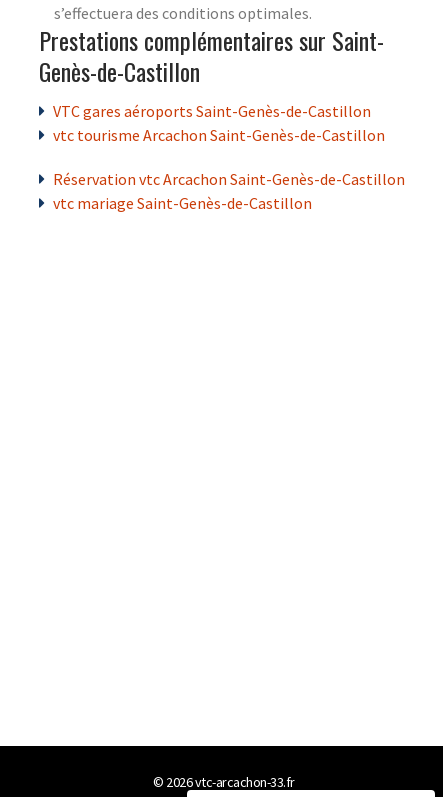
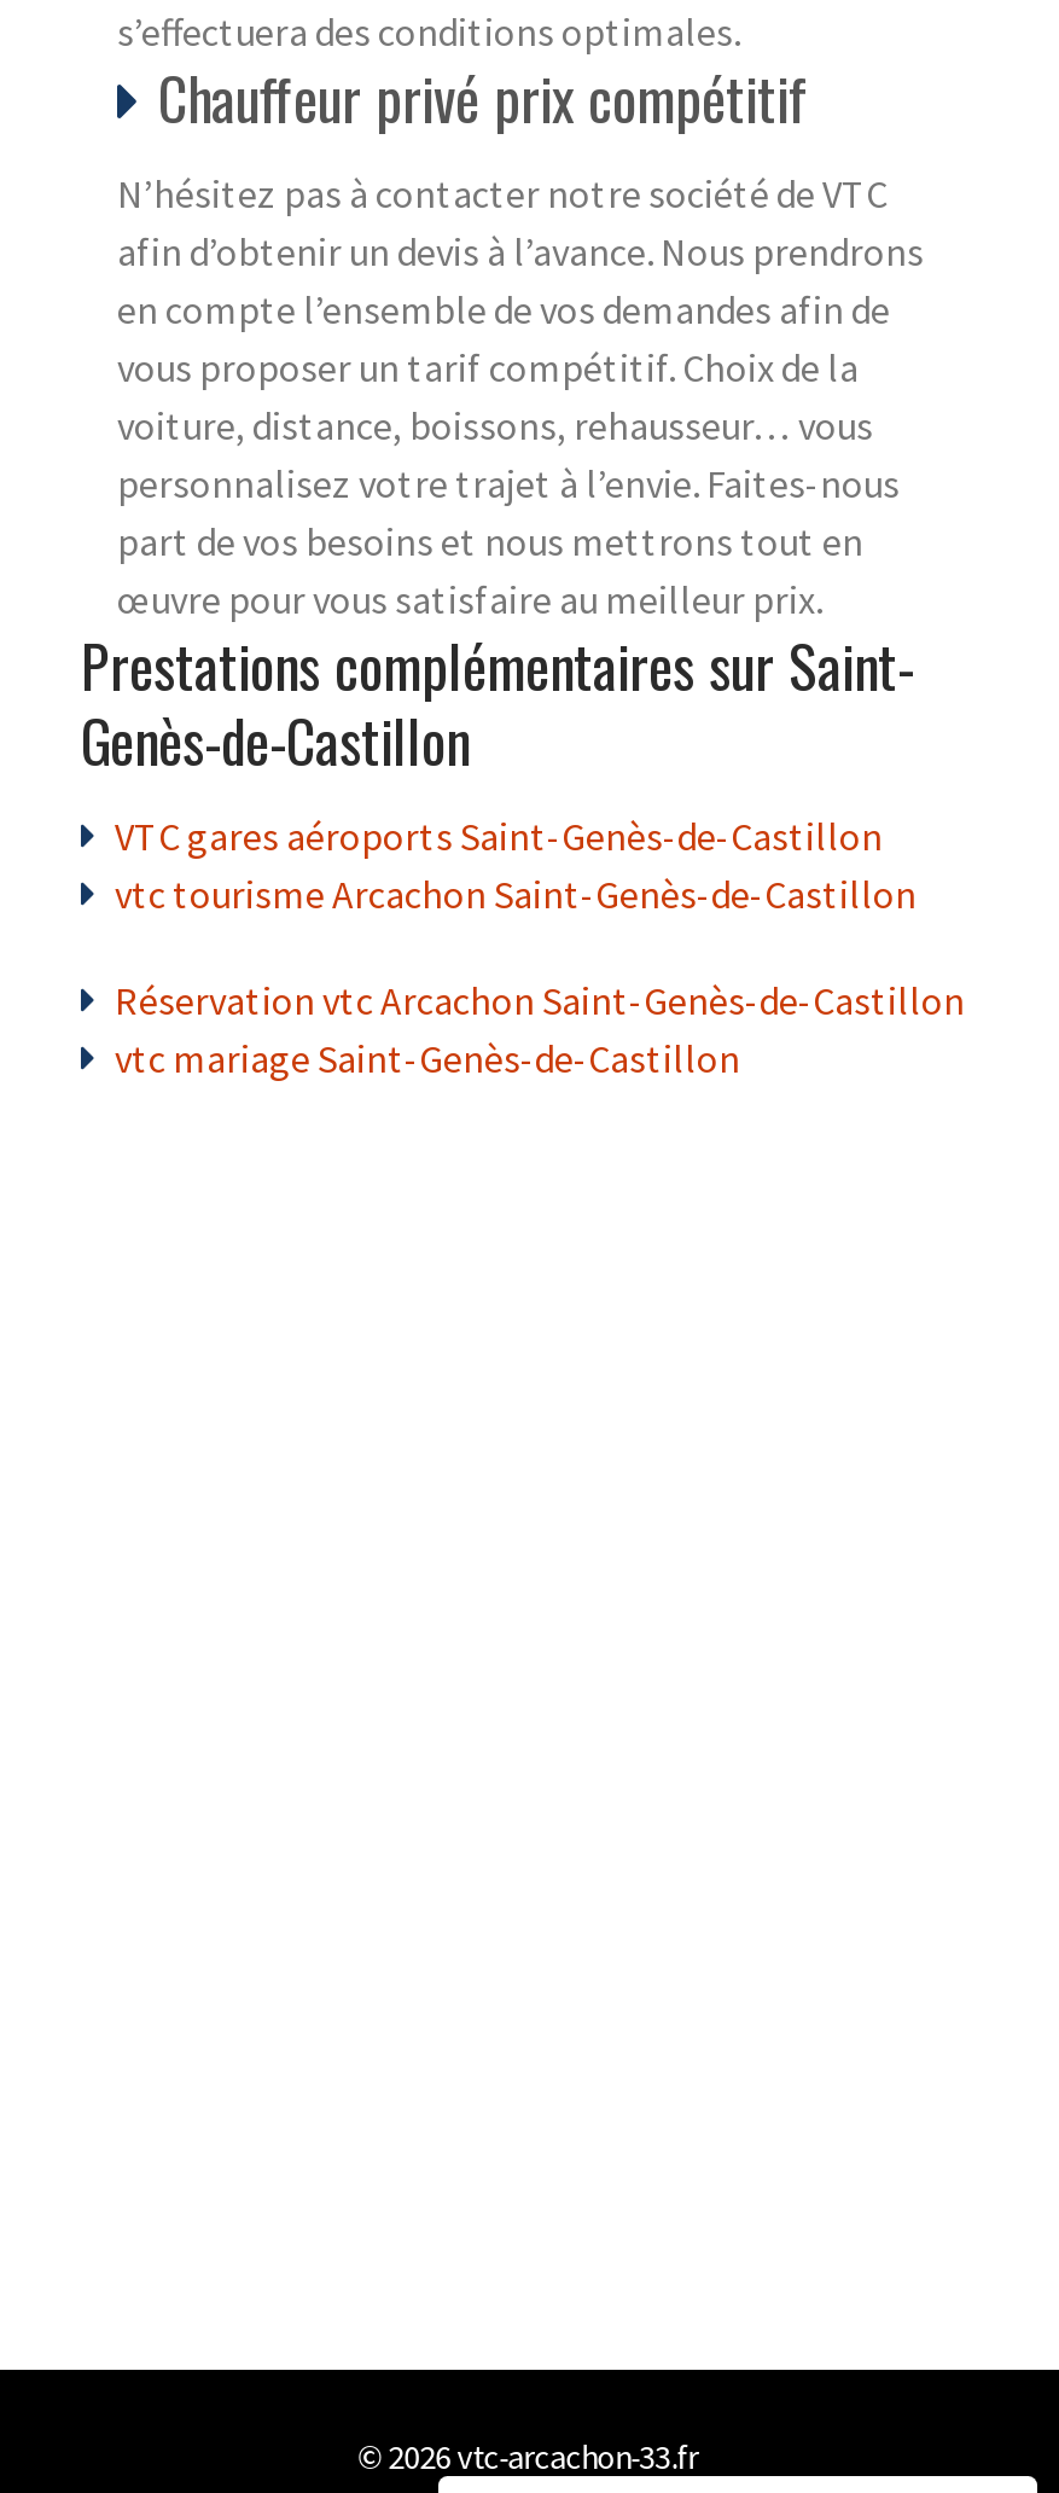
none -> [117,52,924,622] Chauffeur privé prix compétitif | N’hésitez pas à contacter notre société de VTC | afin d’obtenir un devis à l’avance. Nous prendrons | en compte l’ensemble de vos demandes afin de | vous proposer un tarif compétitif. Choix de la | voiture, distance, boissons, rehausseur… vous | personnalisez votre trajet à l’envie. Faites-nous | part de vos besoins et nous mettrons tout en | œuvre pour vous satisfaire au meilleur prix.

